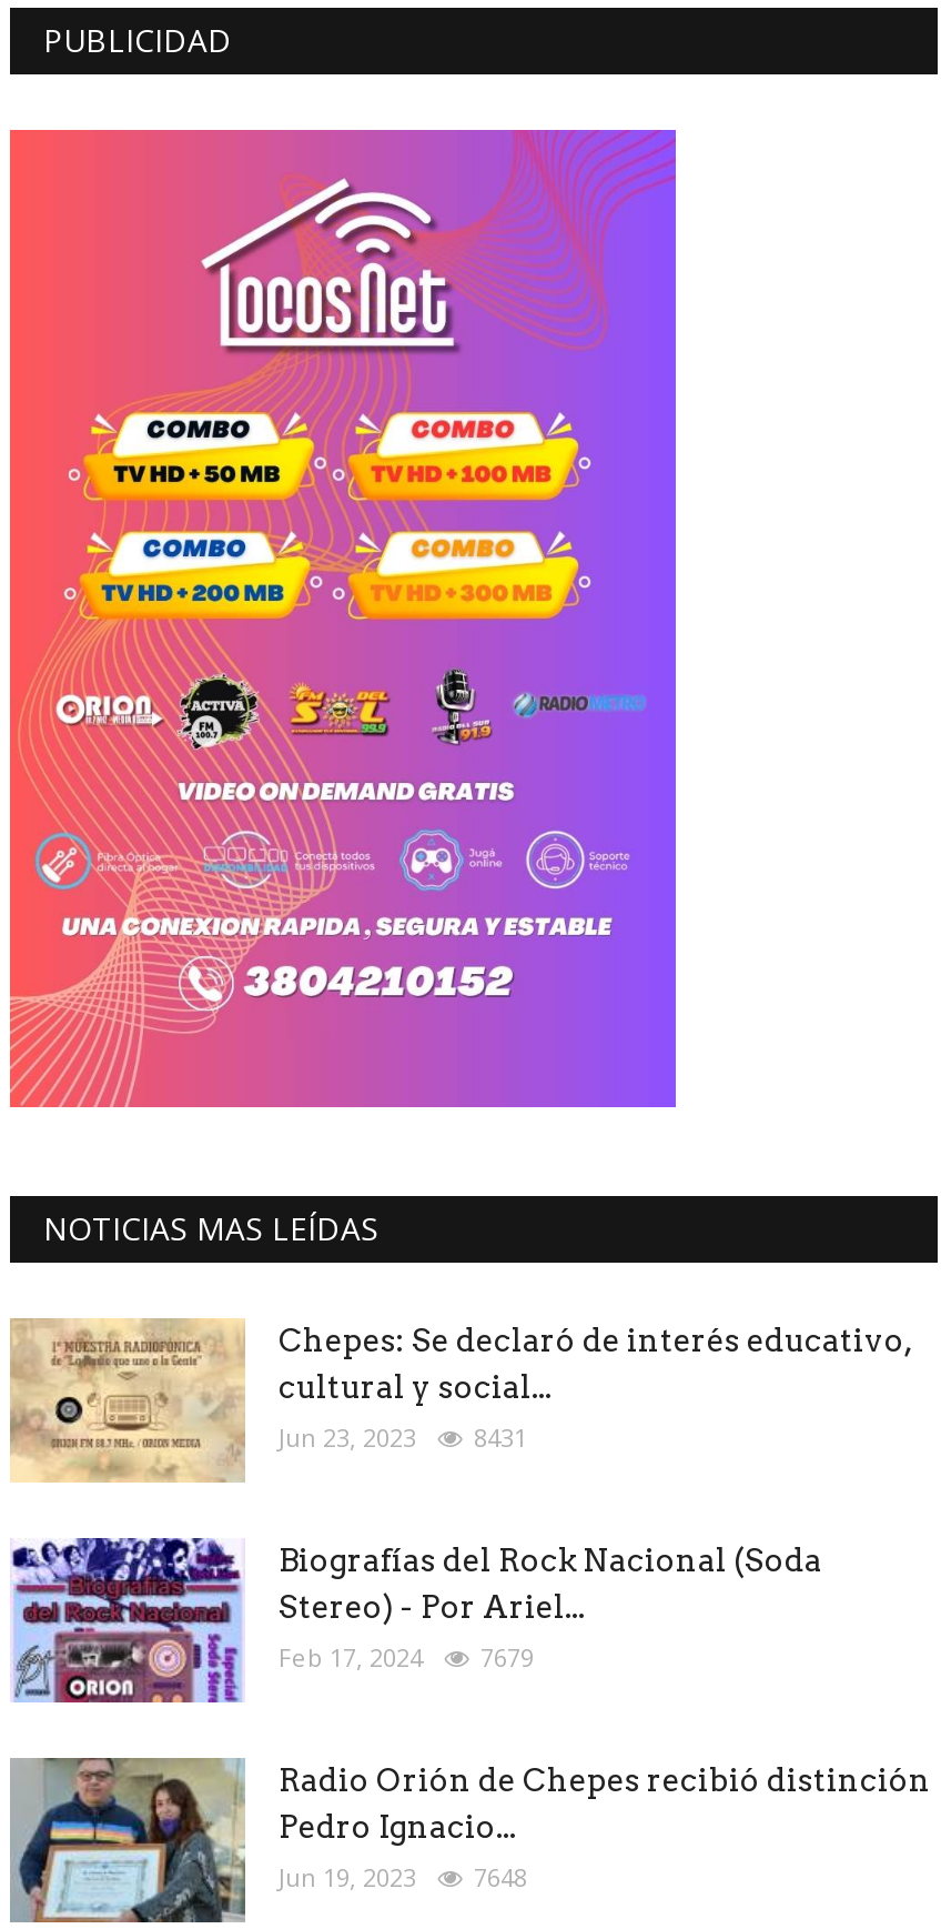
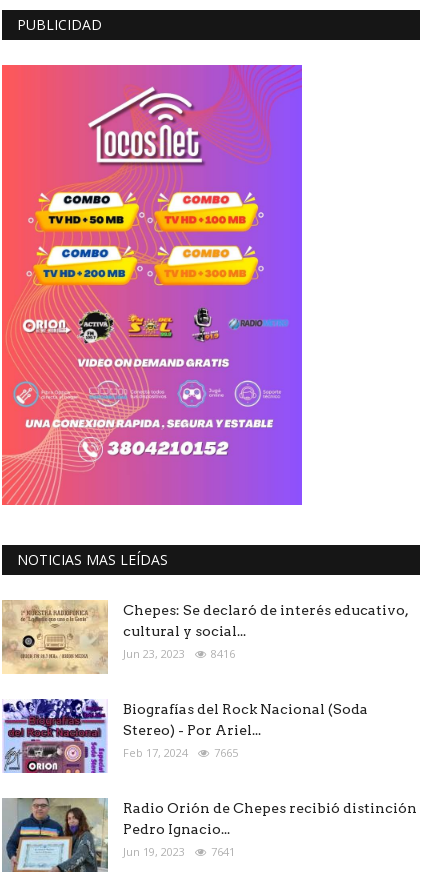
[279,1420,527,1454] Jun 23, 2023 8431 -> [123,646,235,661] Jun 23, 2023 8416
[279,1640,534,1674] Feb 17, 2024 7679 -> [123,745,238,760] Feb 17, 2024 7665
[279,1860,527,1893] Jun 19, 2023 7648 -> [123,844,235,859] Jun 19, 2023 7641

